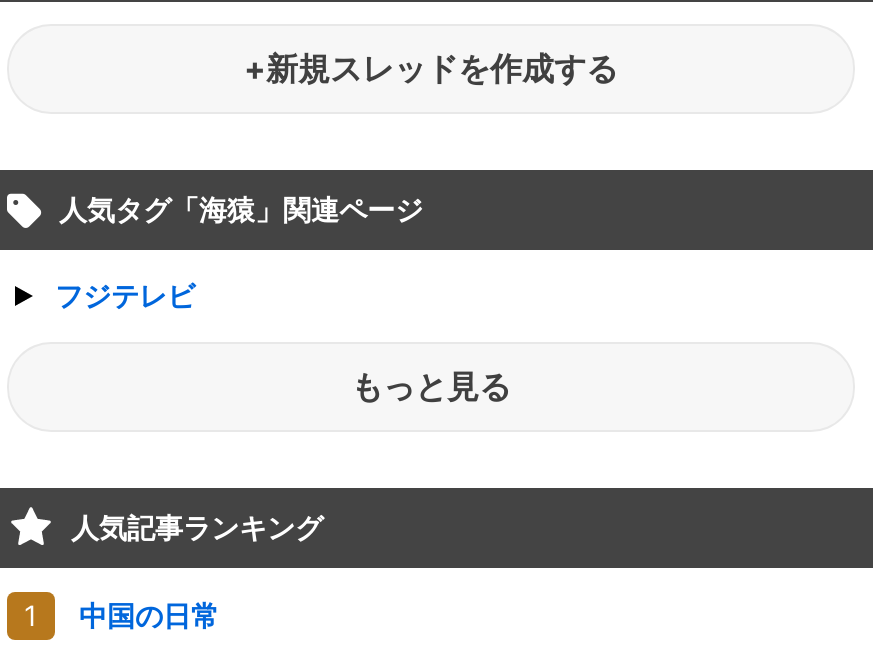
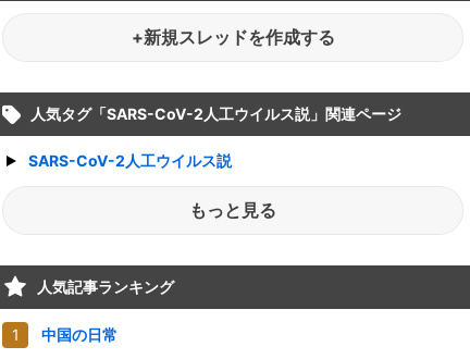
[59,192,423,226] 人気タグ「海猿」関連ページ -> [30,104,401,123] 人気タグ「SARS-CoV-2人工ウイルス説」関連ページ
[55,278,195,312] フジテレビ -> [28,151,232,170] SARS-CoV-2人工ウイルス説

